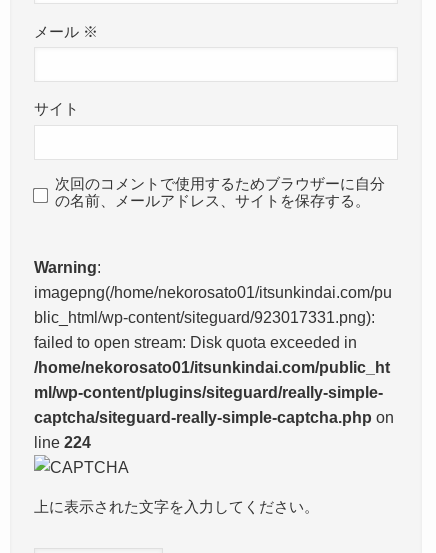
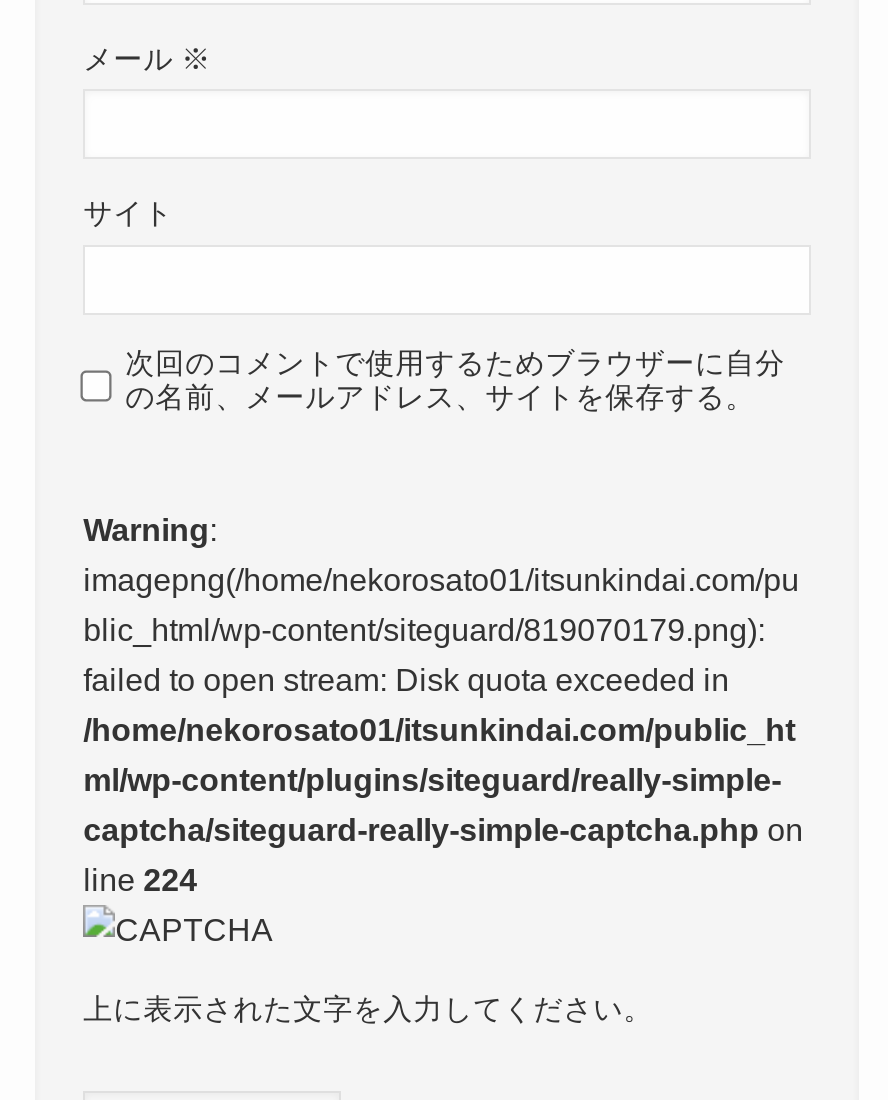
[34,308,375,326] blic_html/wp-content/siteguard/923017331.png): -> [83,611,765,647] blic_html/wp-content/siteguard/819070179.png):

